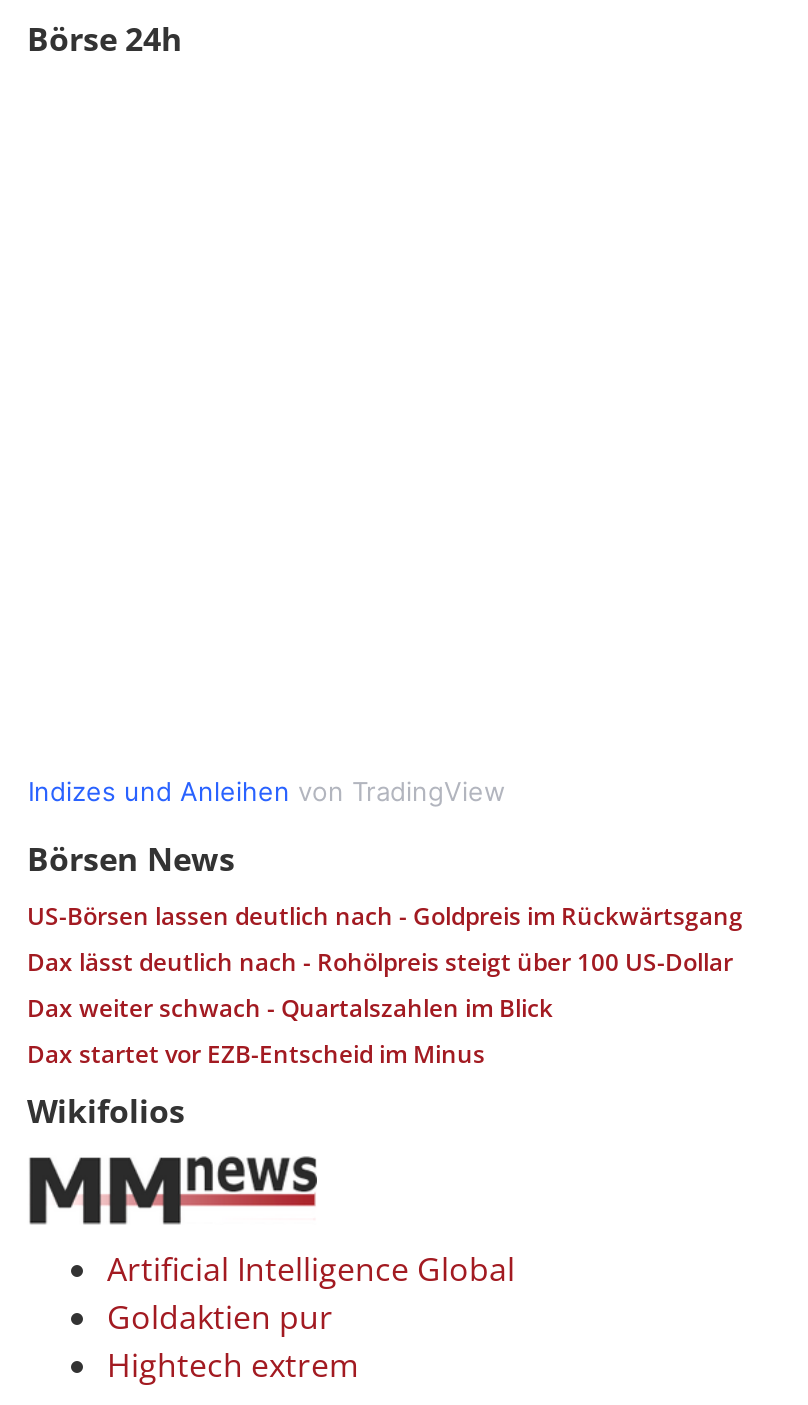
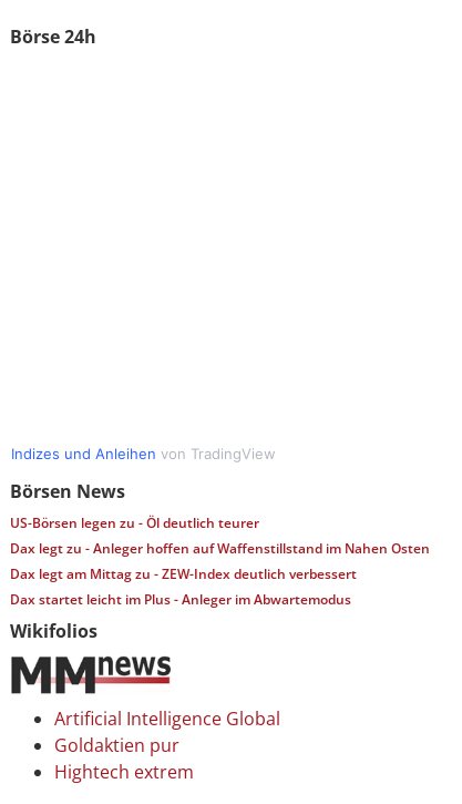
[27,899,743,1071] US-Börsen lassen deutlich nach - Goldpreis im Rückwärtsgang | Dax lässt deutlich nach - Rohölpreis steigt über 100 US-Dollar | Dax weiter schwach - Quartalszahlen im Blick | Dax startet vor EZB-Entscheid im Minus -> [10,513,430,609] US-Börsen legen zu - Öl deutlich teurer | Dax legt zu - Anleger hoffen auf Waffenstillstand im Nahen Osten | Dax legt am Mittag zu - ZEW-Index deutlich verbessert | Dax startet leicht im Plus - Anleger im Abwartemodus

